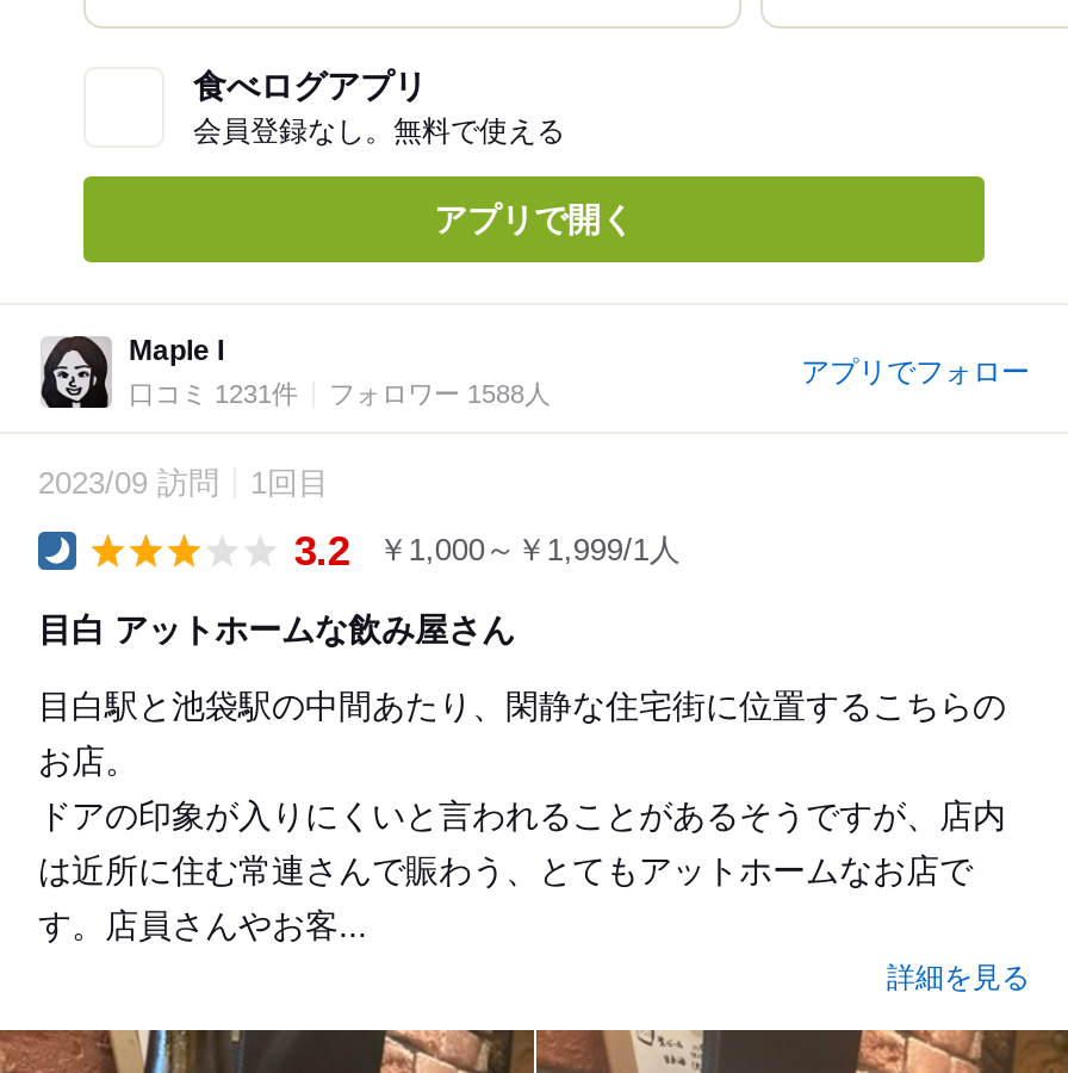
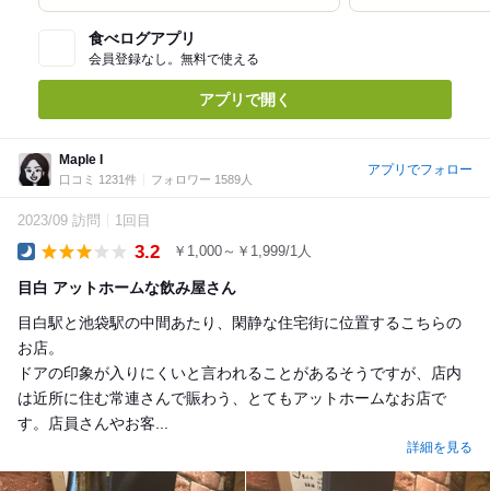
[329,378,551,407] フォロワー 1588人 -> [151,172,253,186] フォロワー 1589人

